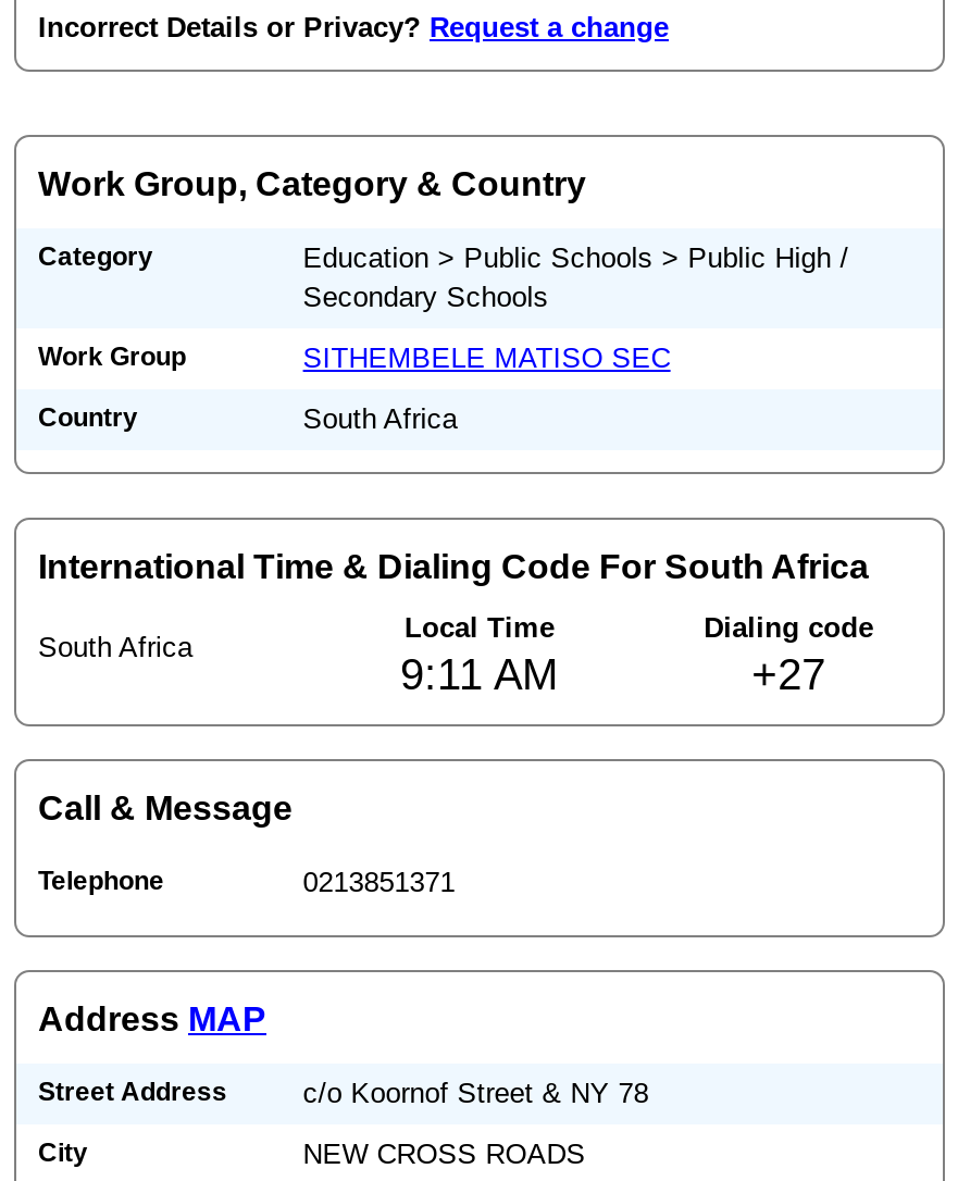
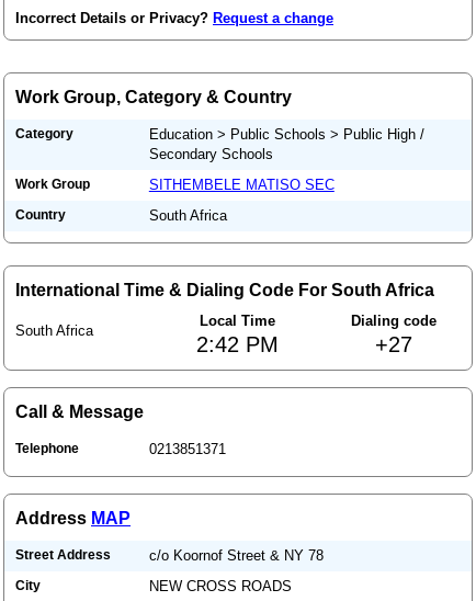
[400,650,559,698] 9:11 AM -> [197,332,279,356] 2:42 PM

